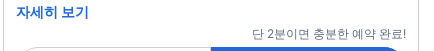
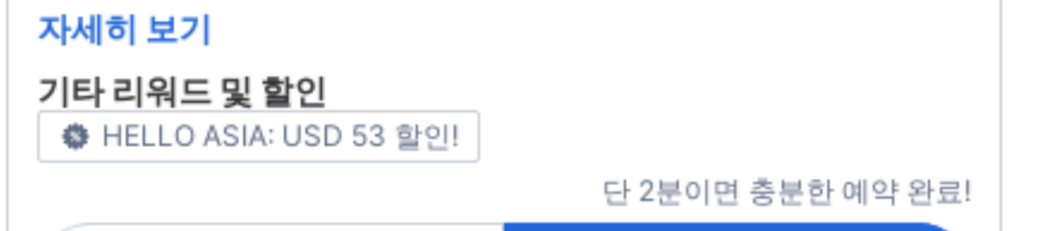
none -> [37,70,459,153] 기타 리워드 및 할인 | HELLO ASIA: USD 53 할인!

